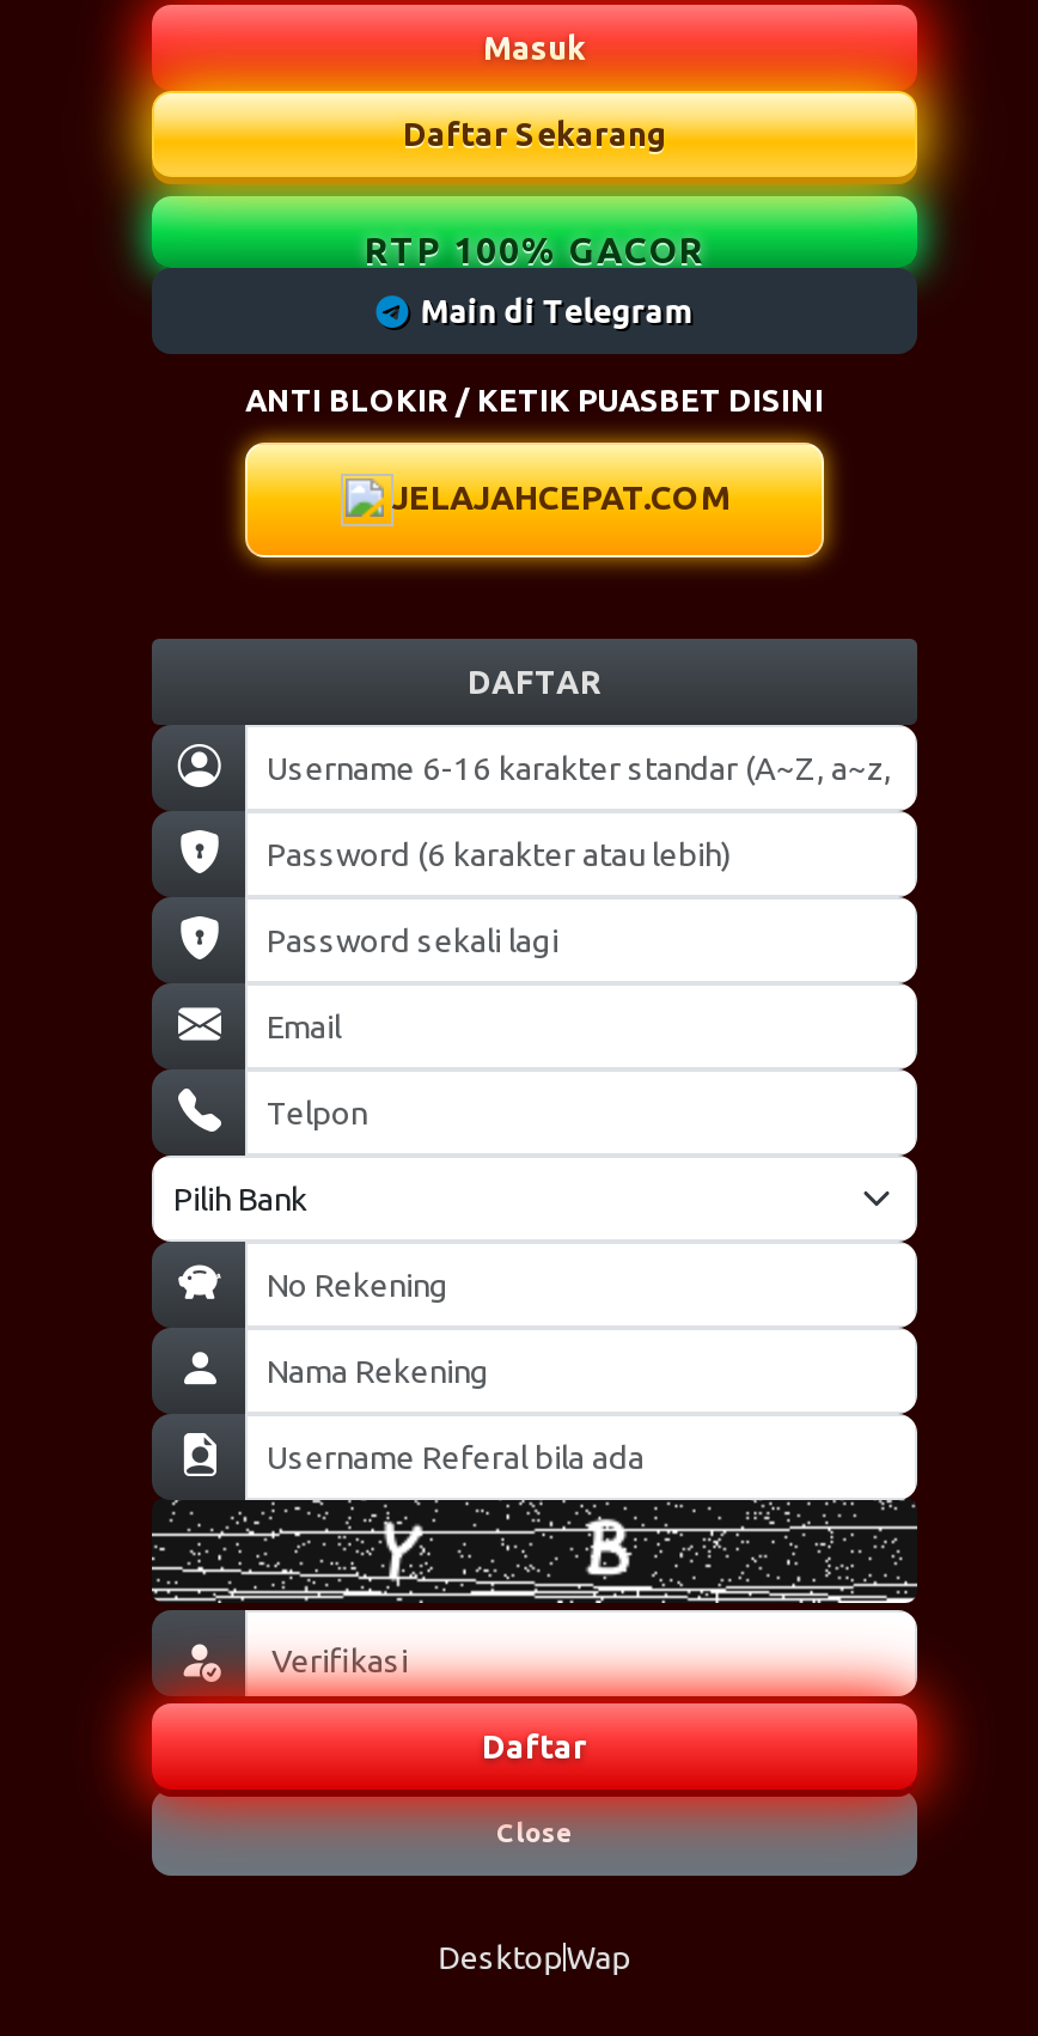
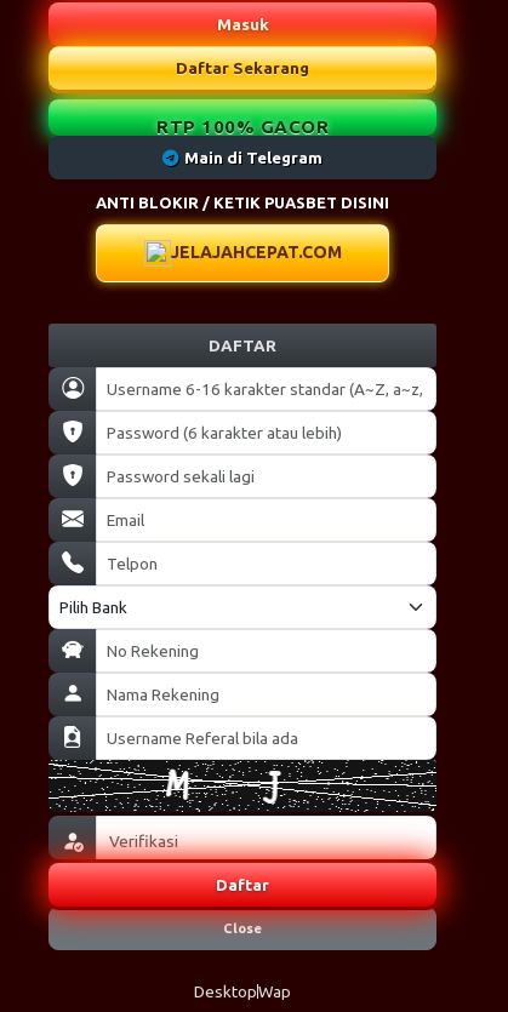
[152,1498,917,1605] [image] -> [48,760,438,812] [image]

